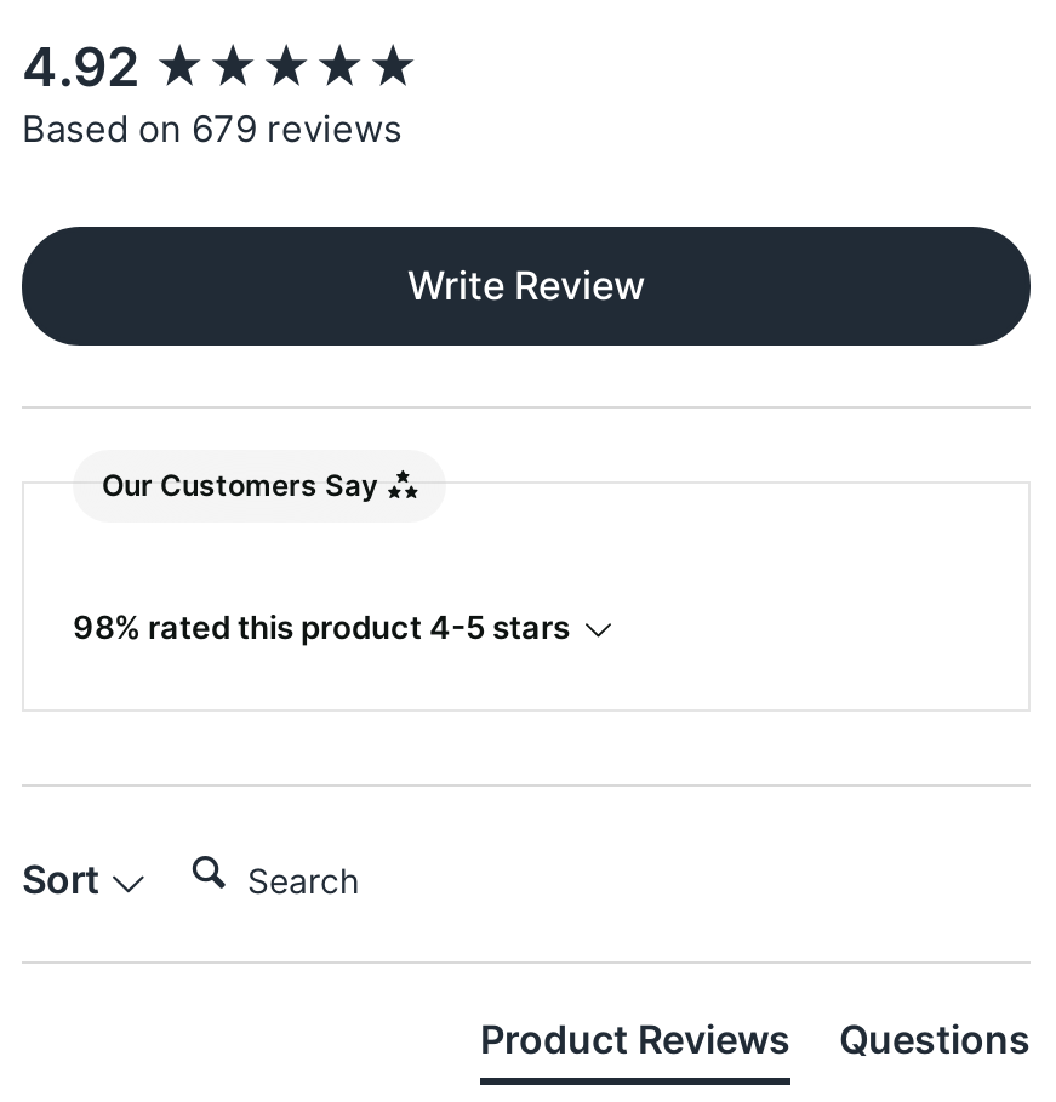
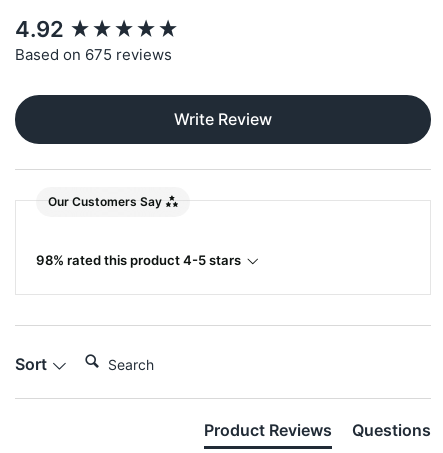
[22,106,403,152] Based on 679 reviews -> [15,45,172,64] Based on 675 reviews

